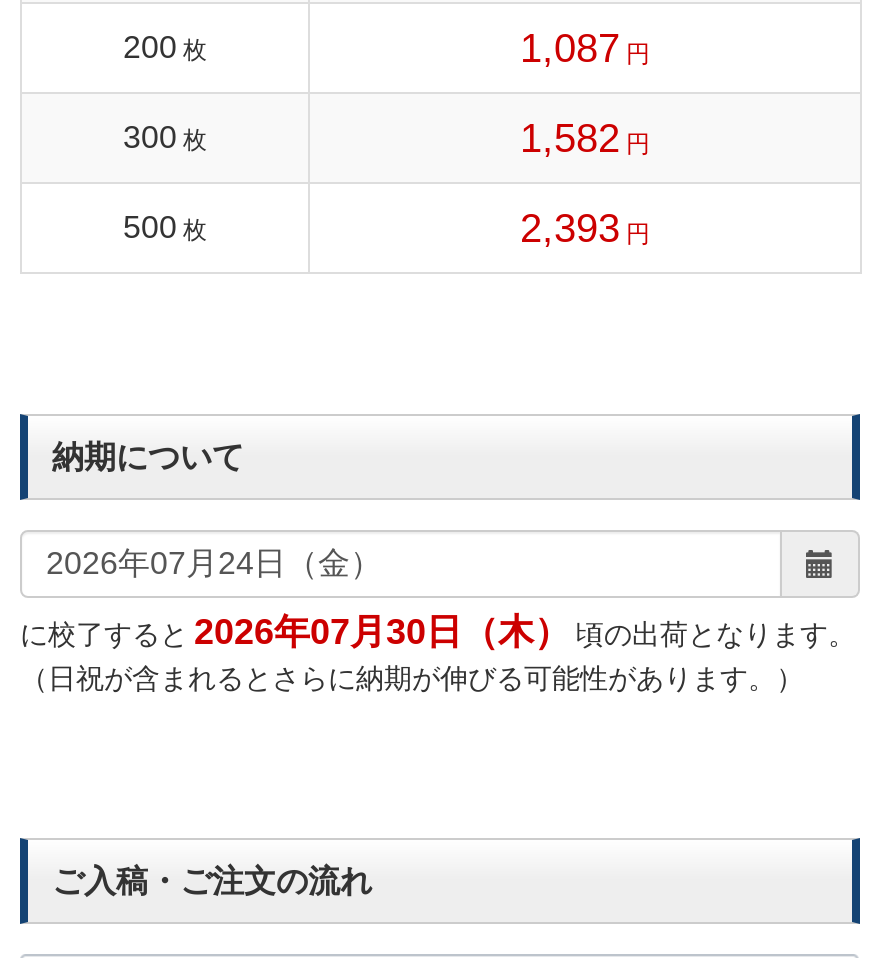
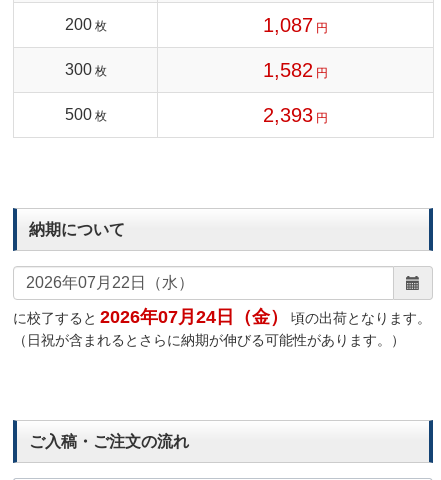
[20,613,856,653] に校了すると 2026年07月30日（木） 頃の出荷となります。 -> [13,307,431,327] に校了すると 2026年07月24日（金） 頃の出荷となります。

